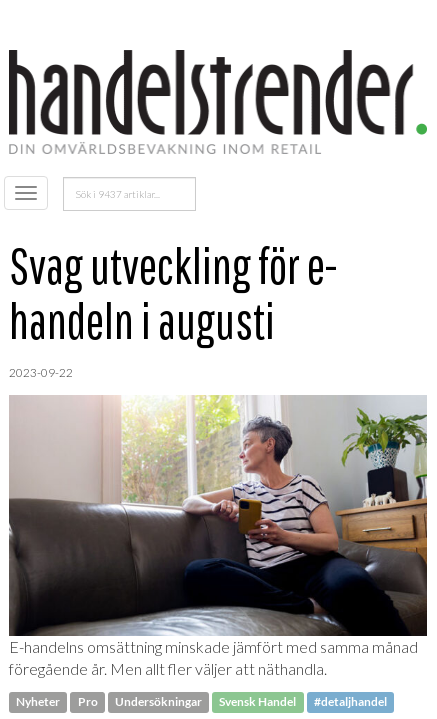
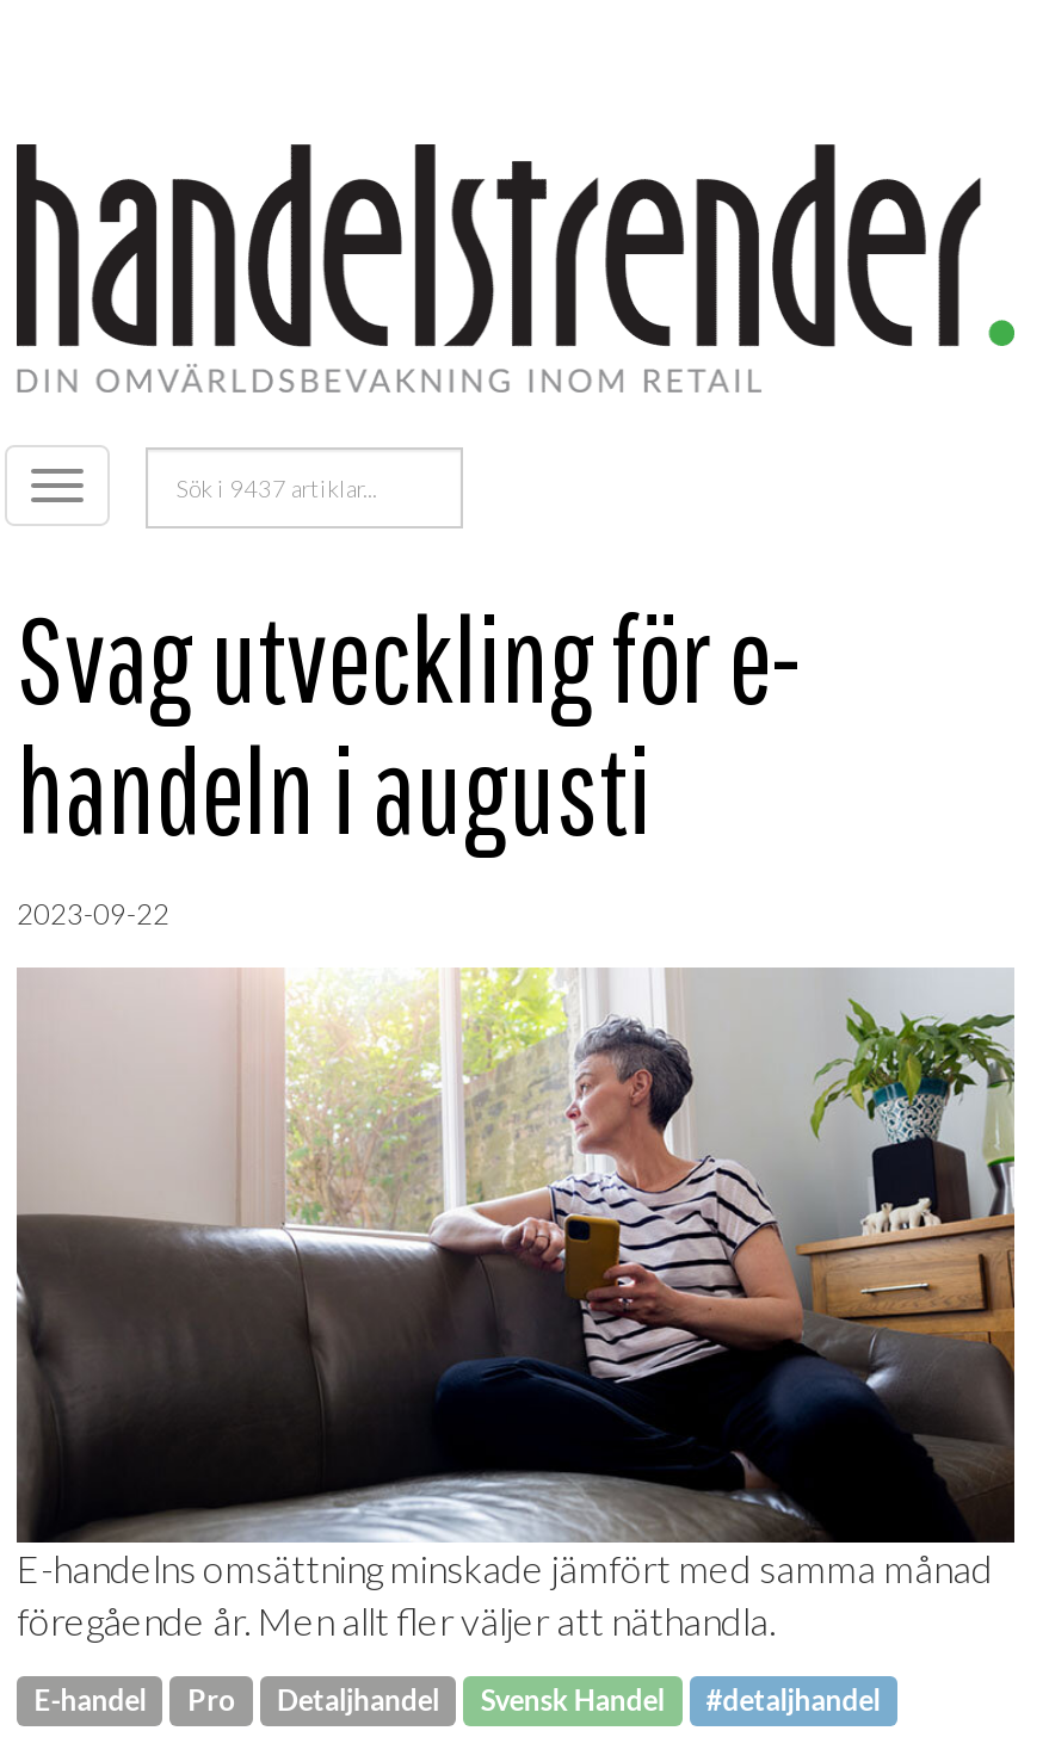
[16,694,60,709] Nyheter -> [34,1683,146,1719] E-handel
[115,694,202,709] Undersökningar -> [277,1683,439,1719] Detaljhandel

